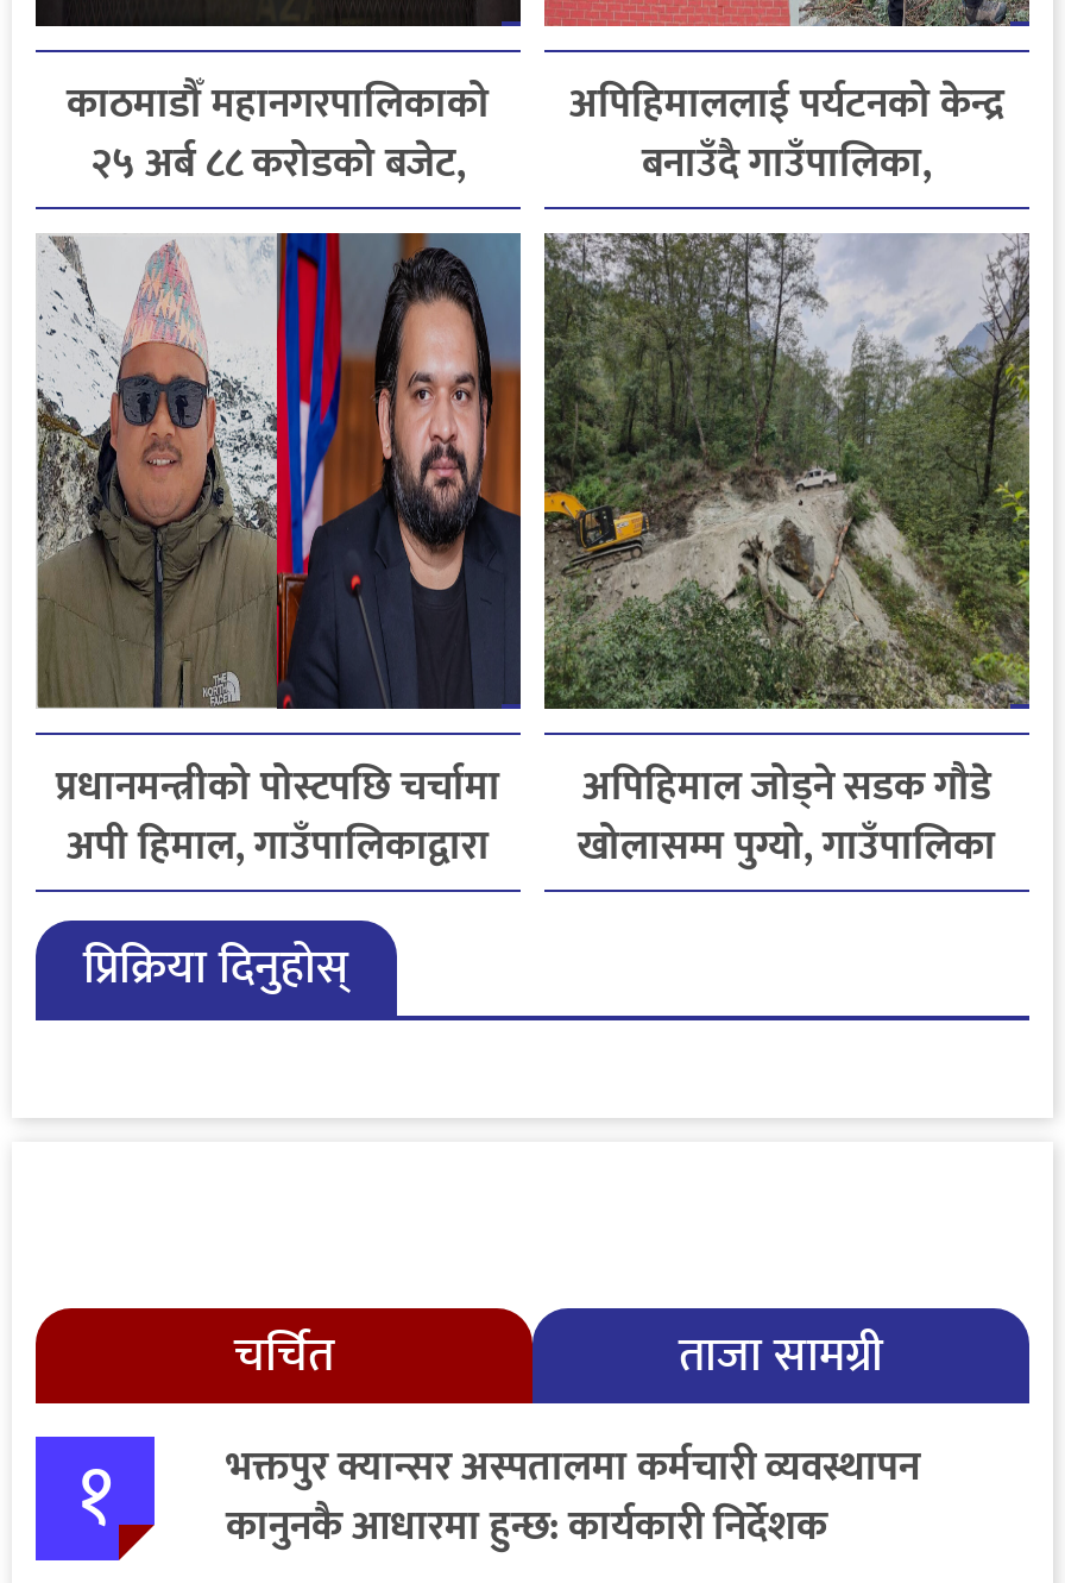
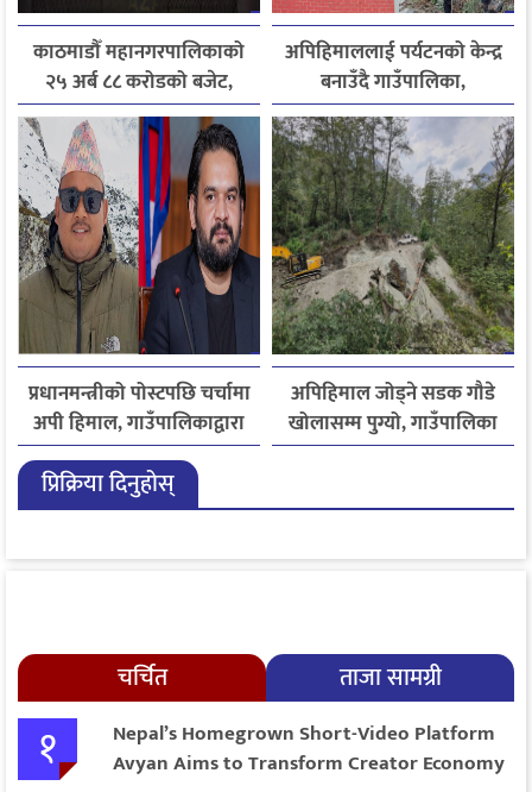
[226,1435,920,1561] भक्तपुर क्यान्सर अस्पतालमा कर्मचारी व्यवस्थापन | कानुनकै आधारमा हुन्छ: कार्यकारी निर्देशक -> [113,717,505,780] Nepal’s Homegrown Short-Video Platform | Avyan Aims to Transform Creator Economy

